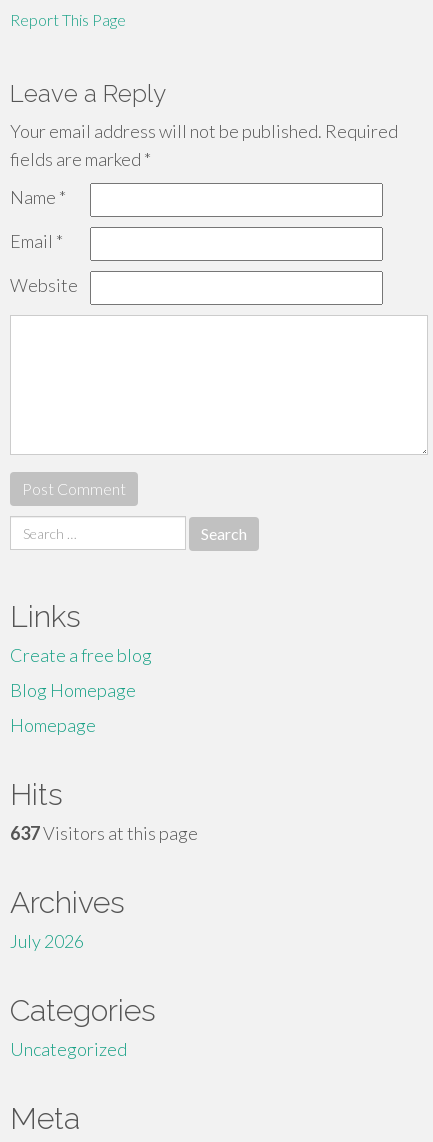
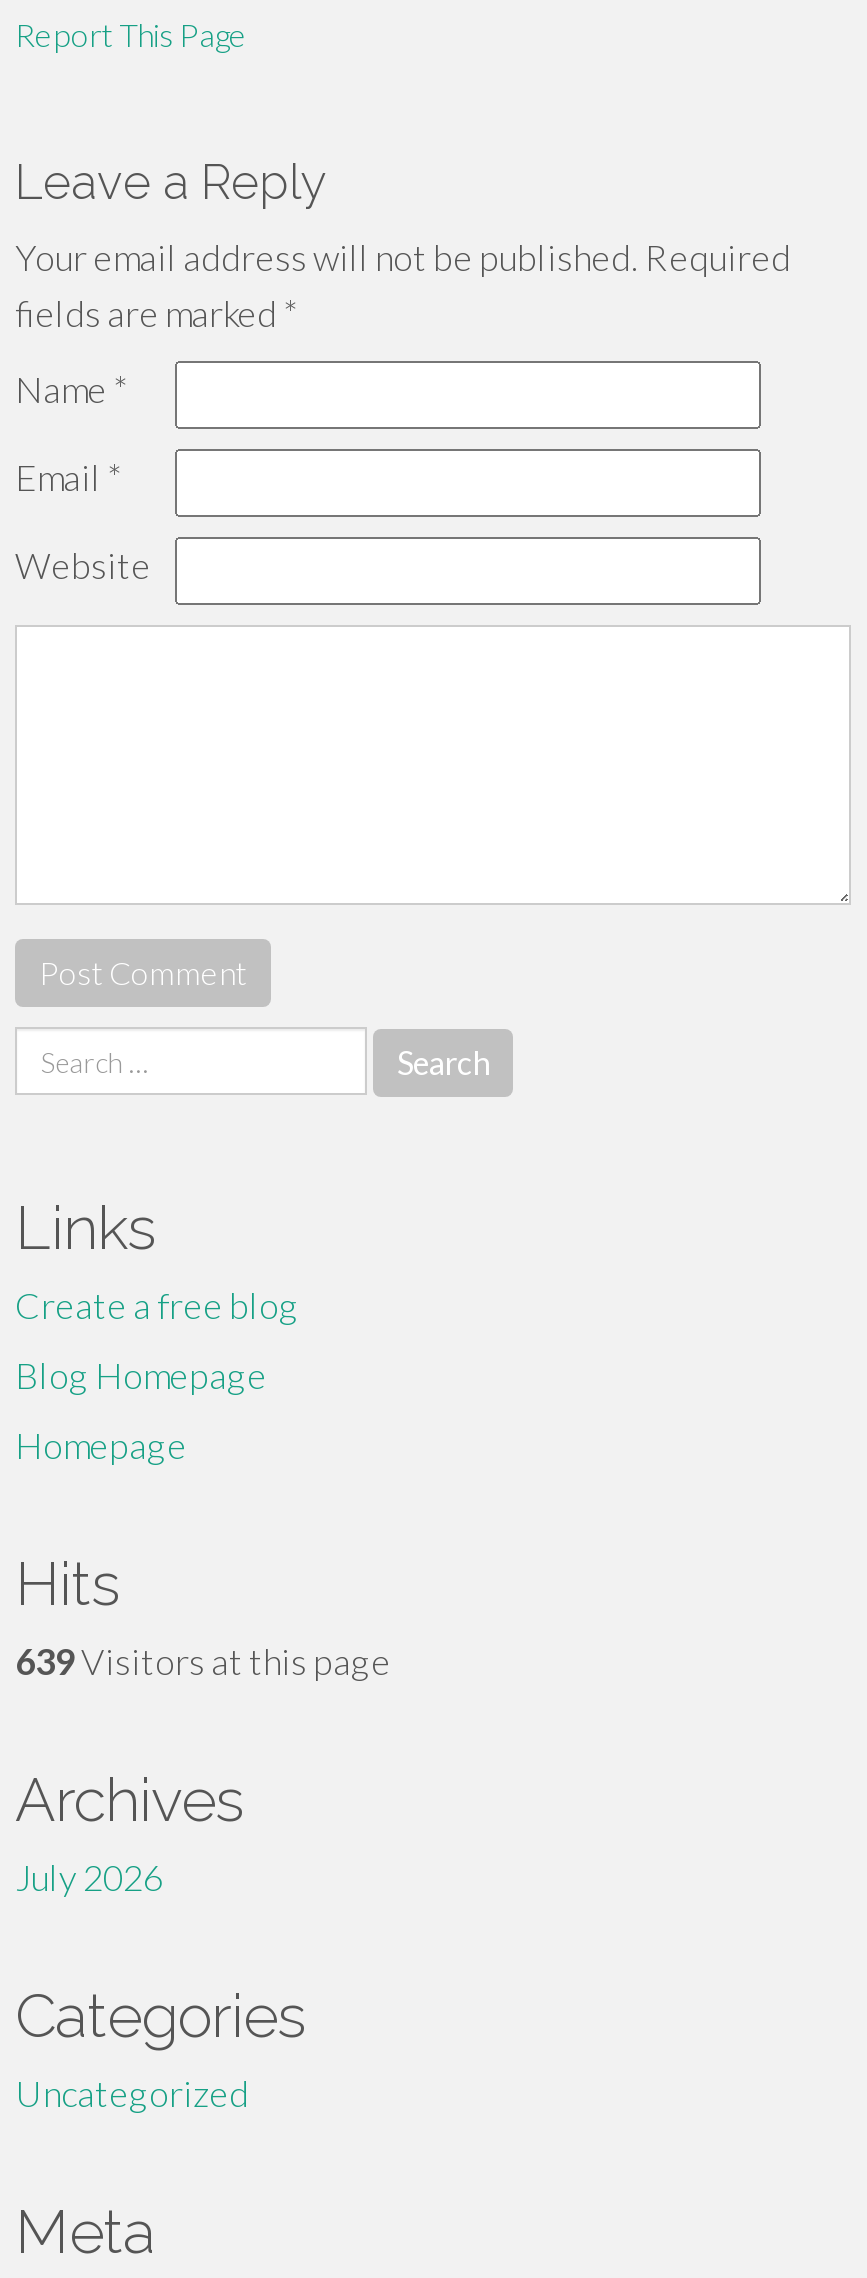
[10,822,198,844] 637Visitors at this page -> [15,1639,391,1683] 639Visitors at this page

